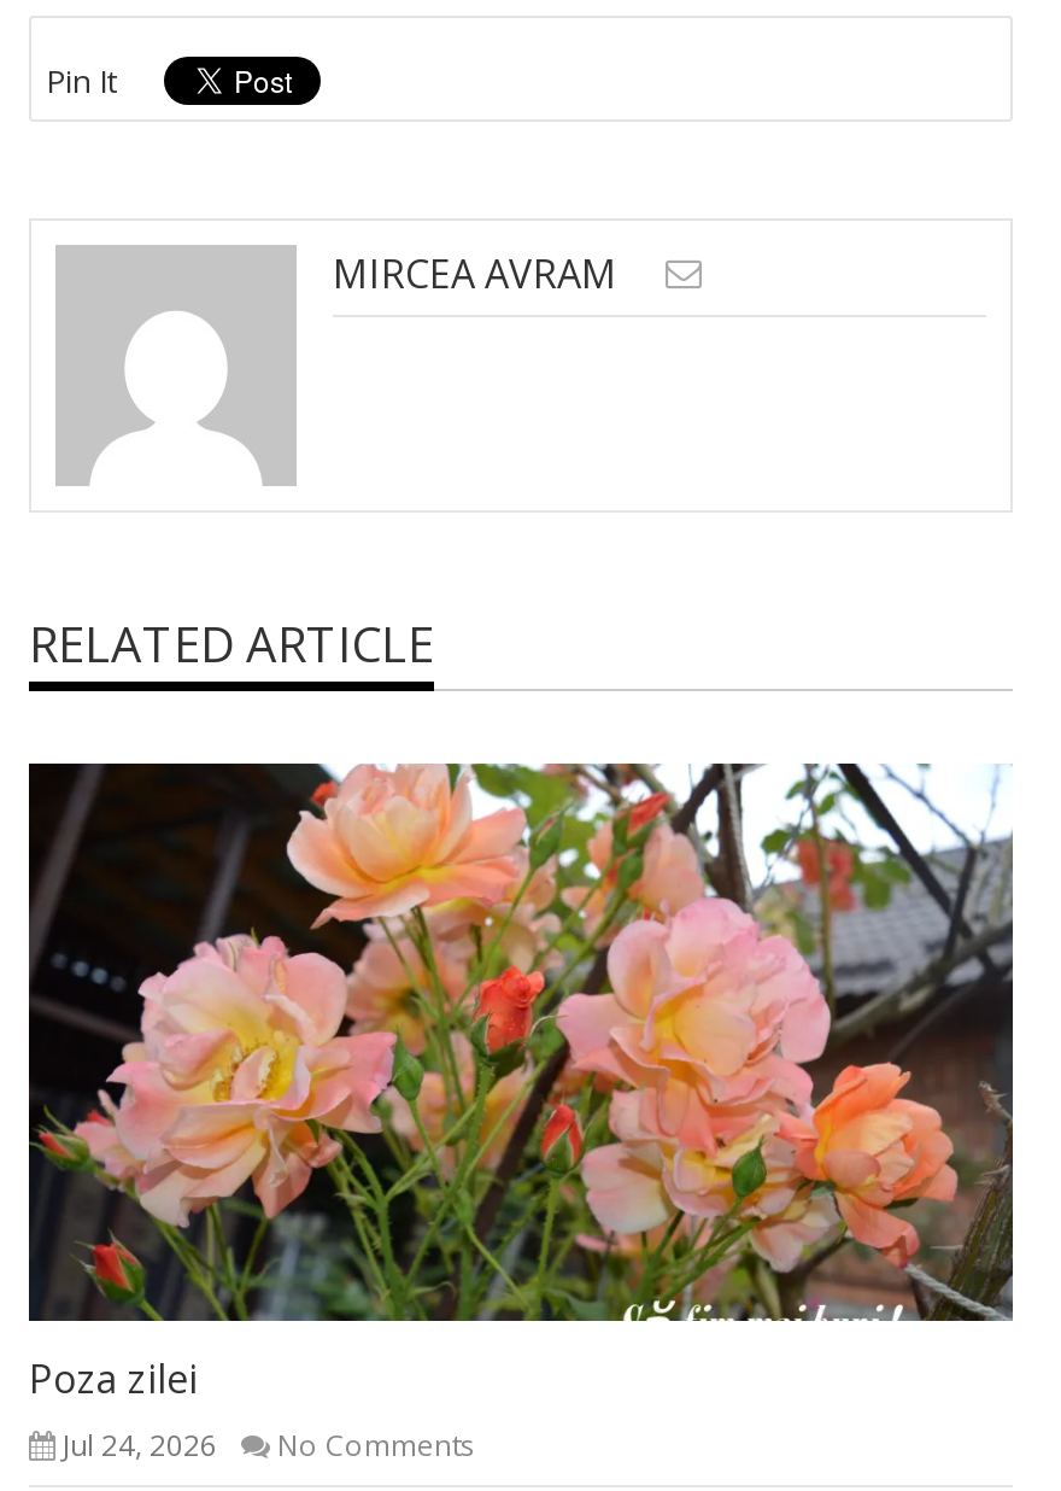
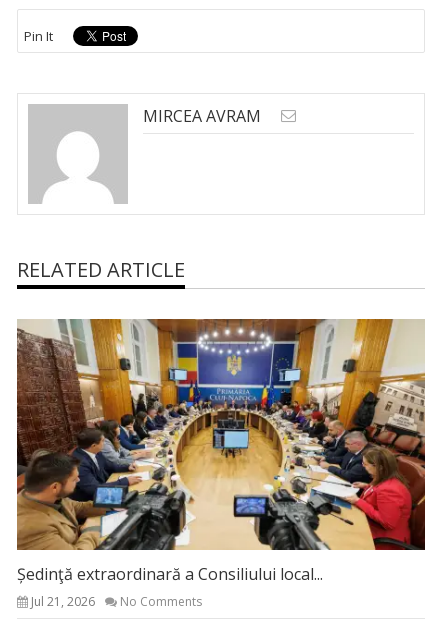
[27,761,1015,1467] [image] | Poza zilei | Jul 24, 2026 -> [16,318,426,610] [image] | Ședinţă extraordinară a Consiliului local... | Jul 21, 2026

